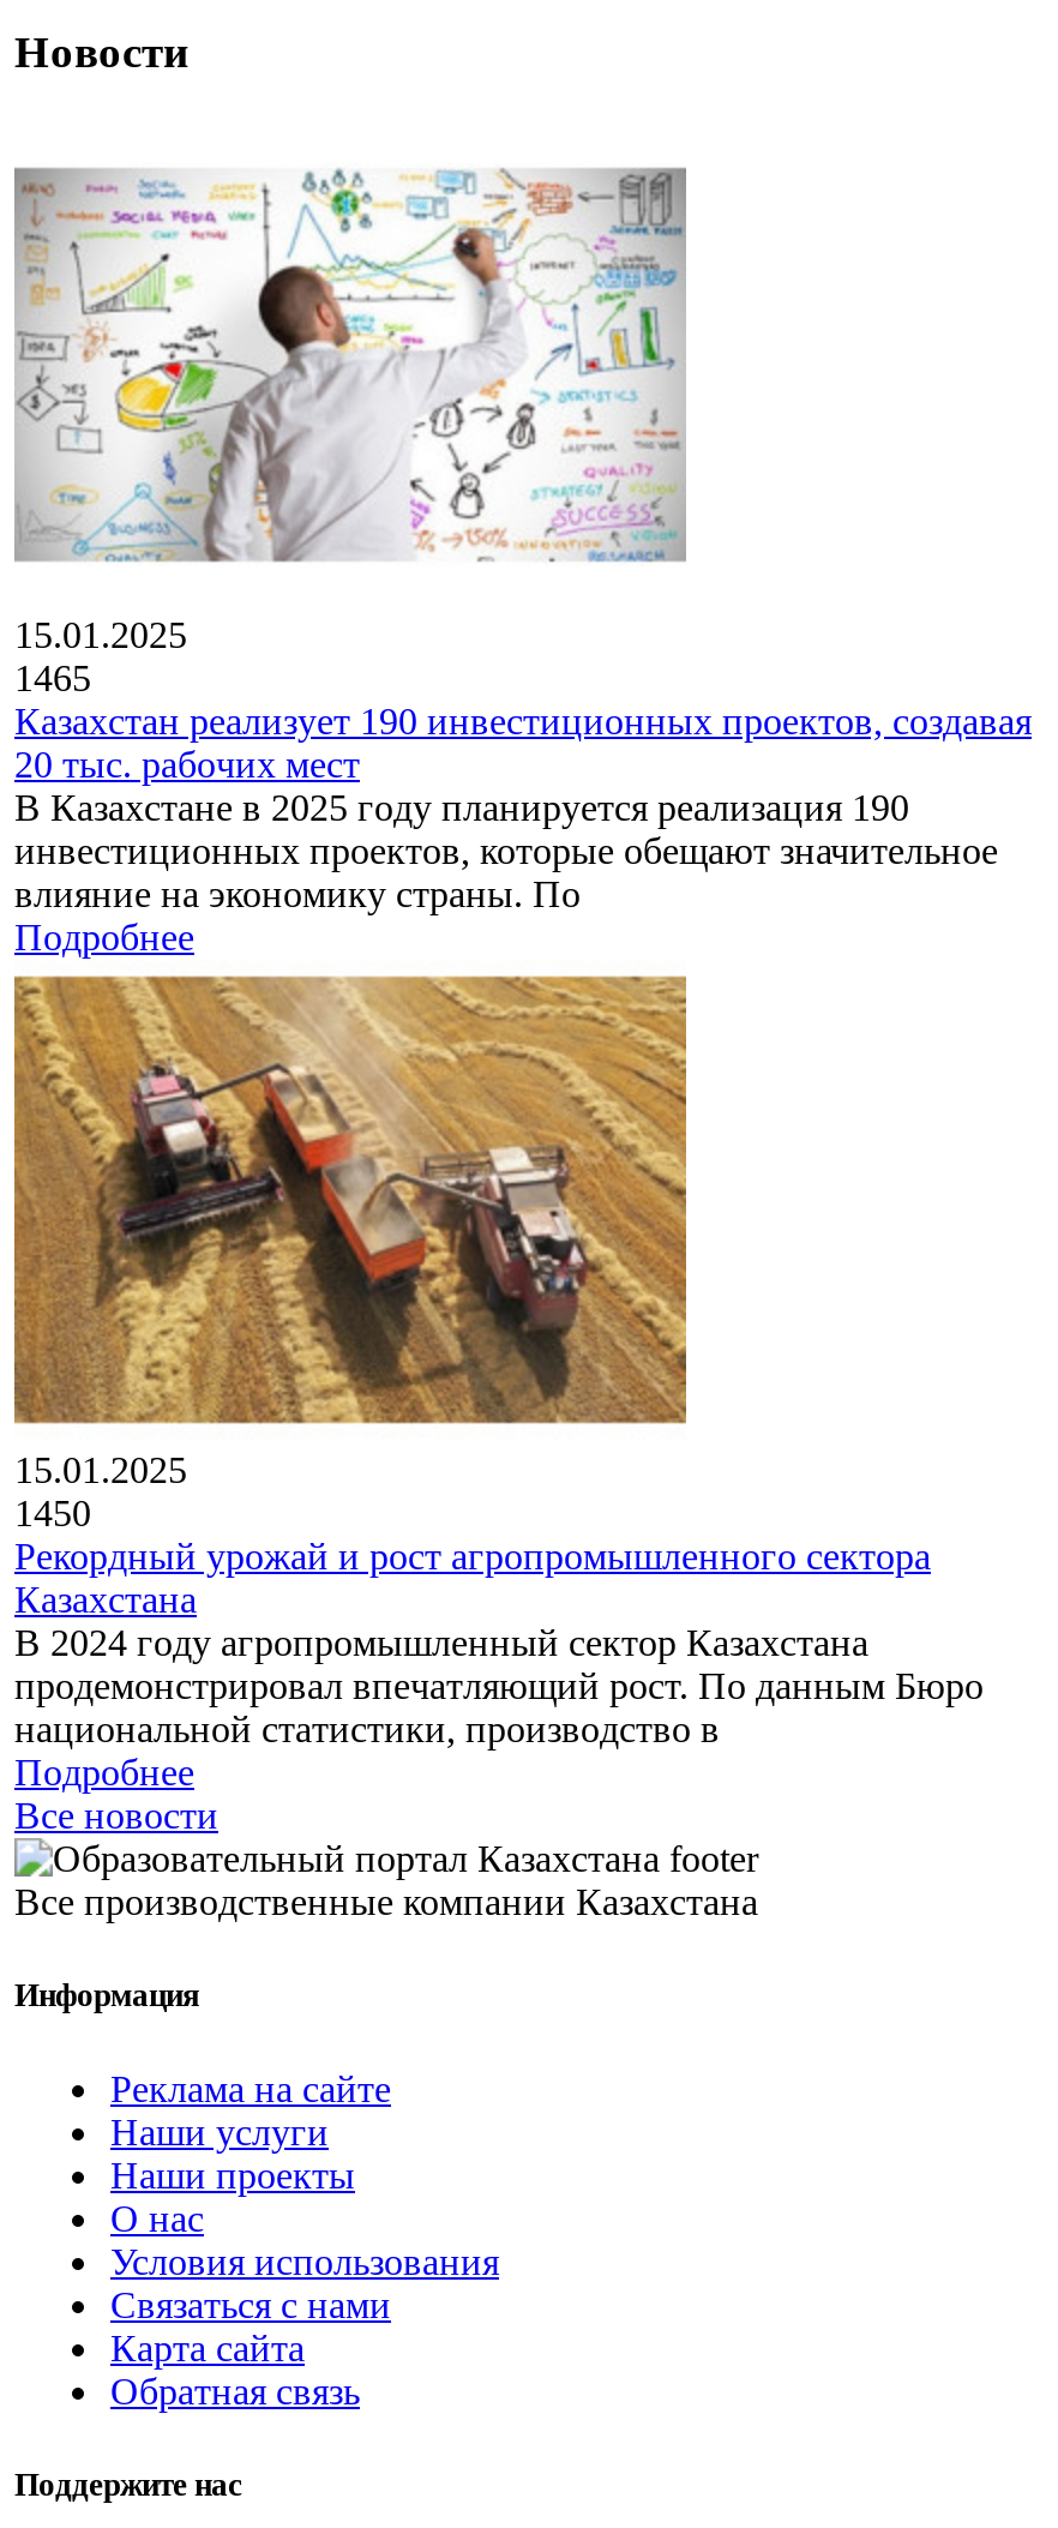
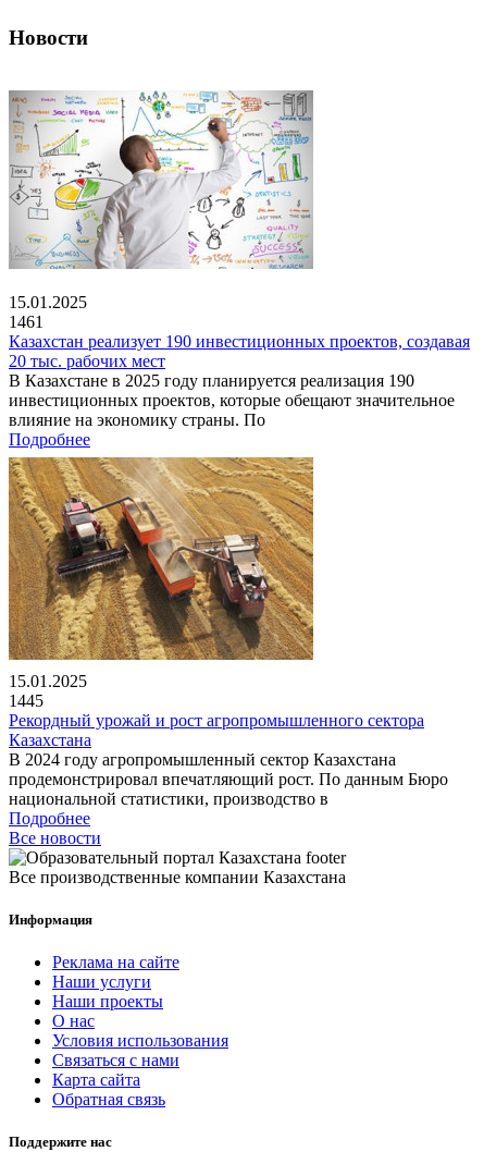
[14,657,91,698] 1465 -> [9,312,44,331] 1461
[14,1492,91,1533] 1450 -> [9,691,44,710] 1445

